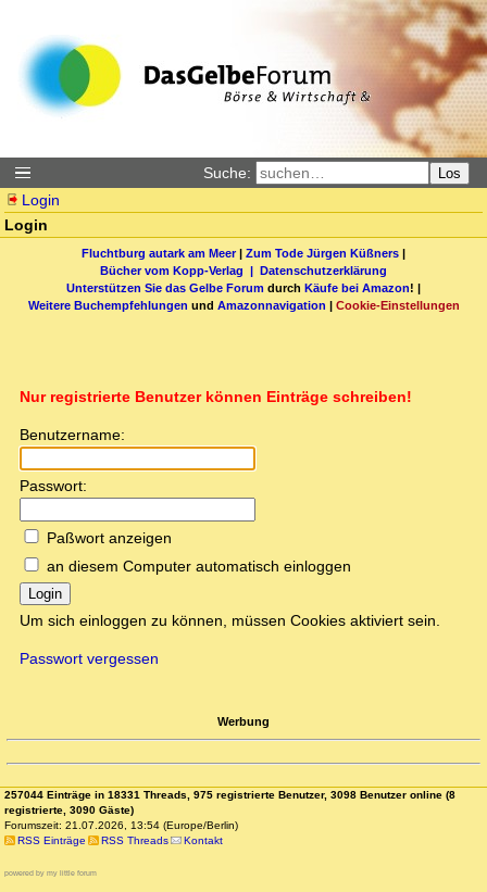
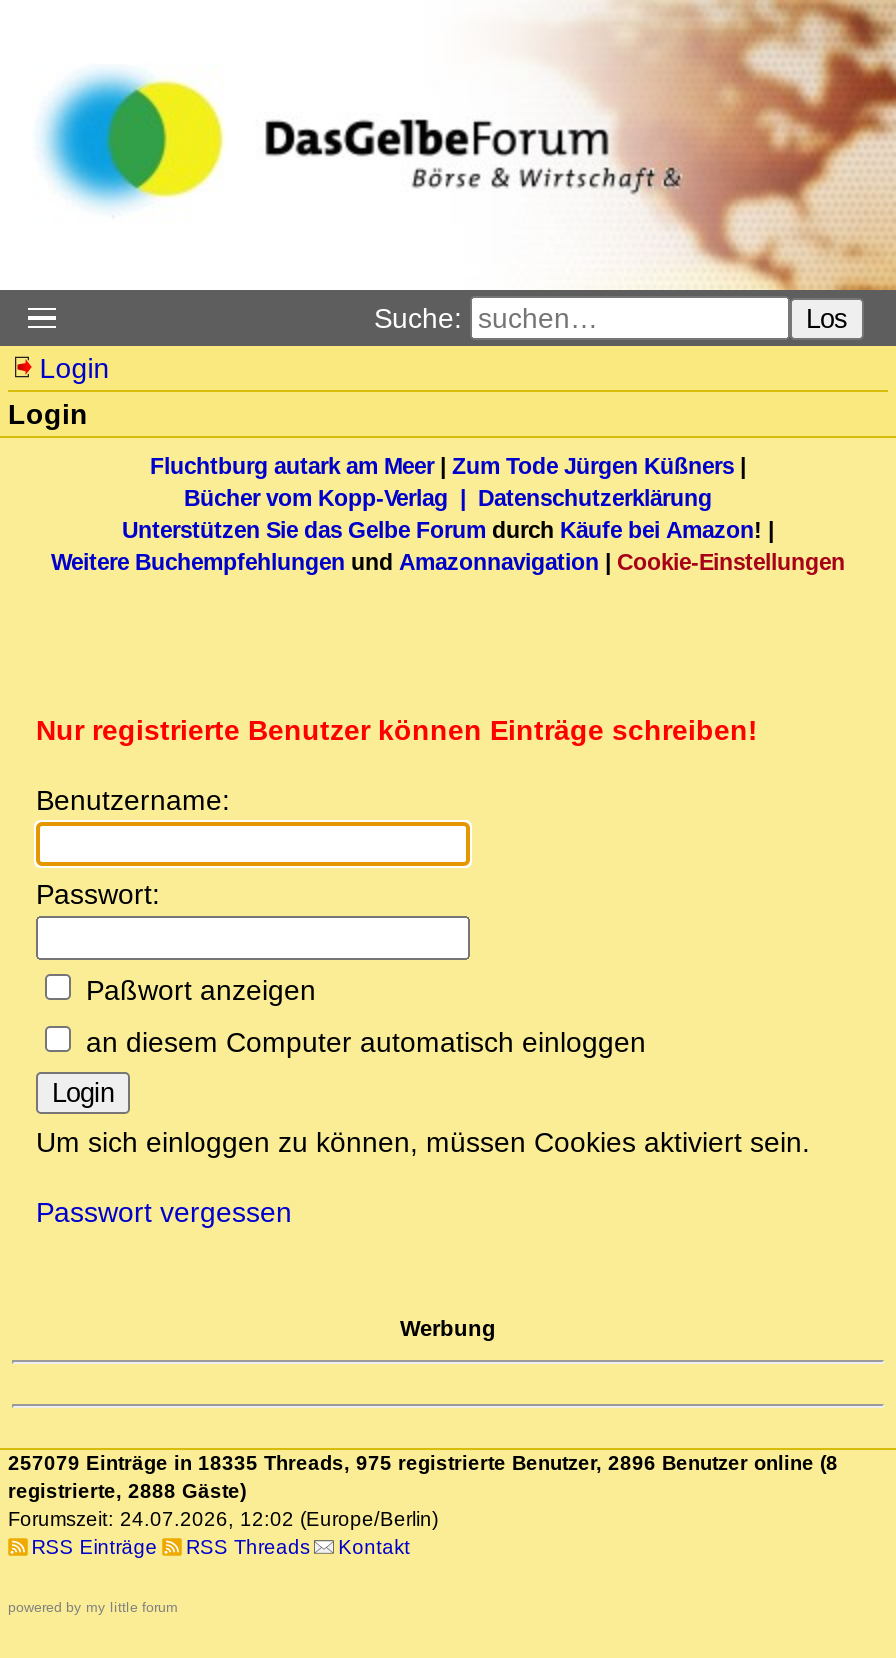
[4,789,455,801] 257044 Einträge in 18331 Threads, 975 registrierte Benutzer, 3098 Benutzer online (8 -> [8,1453,838,1475] 257079 Einträge in 18335 Threads, 975 registrierte Benutzer, 2896 Benutzer online (8
[4,804,134,816] registrierte, 3090 Gäste) -> [8,1481,246,1503] registrierte, 2888 Gäste)
[4,820,238,831] Forumszeit: 21.07.2026, 13:54 (Europe/Berlin) -> [8,1509,438,1531] Forumszeit: 24.07.2026, 12:02 (Europe/Berlin)

